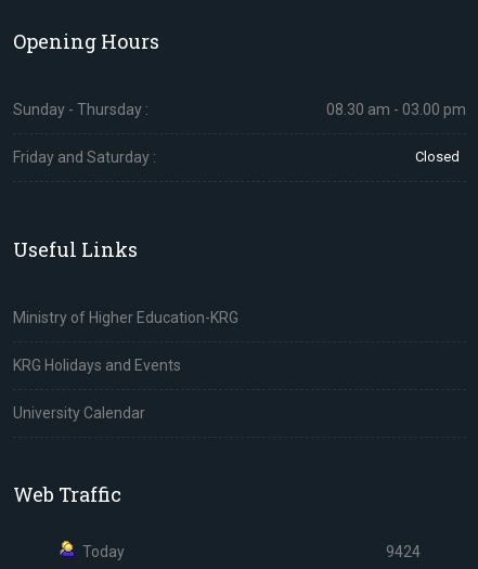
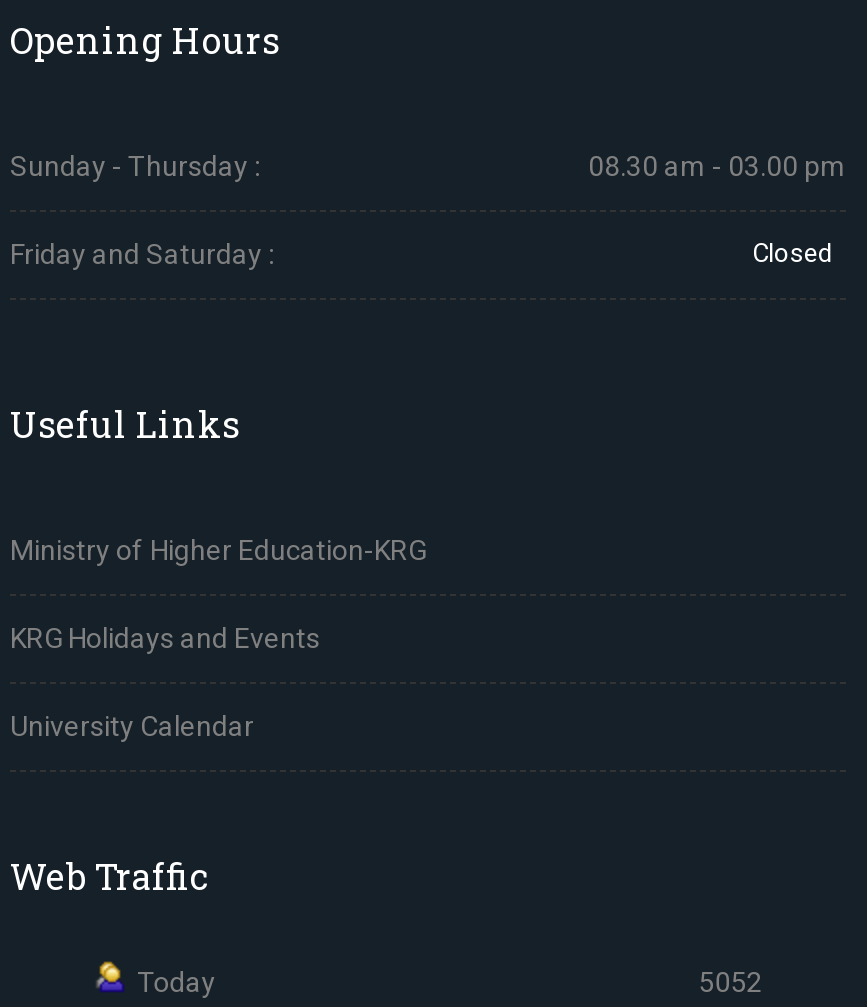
[386,543,421,560] 9424 -> [698,965,762,997] 5052

